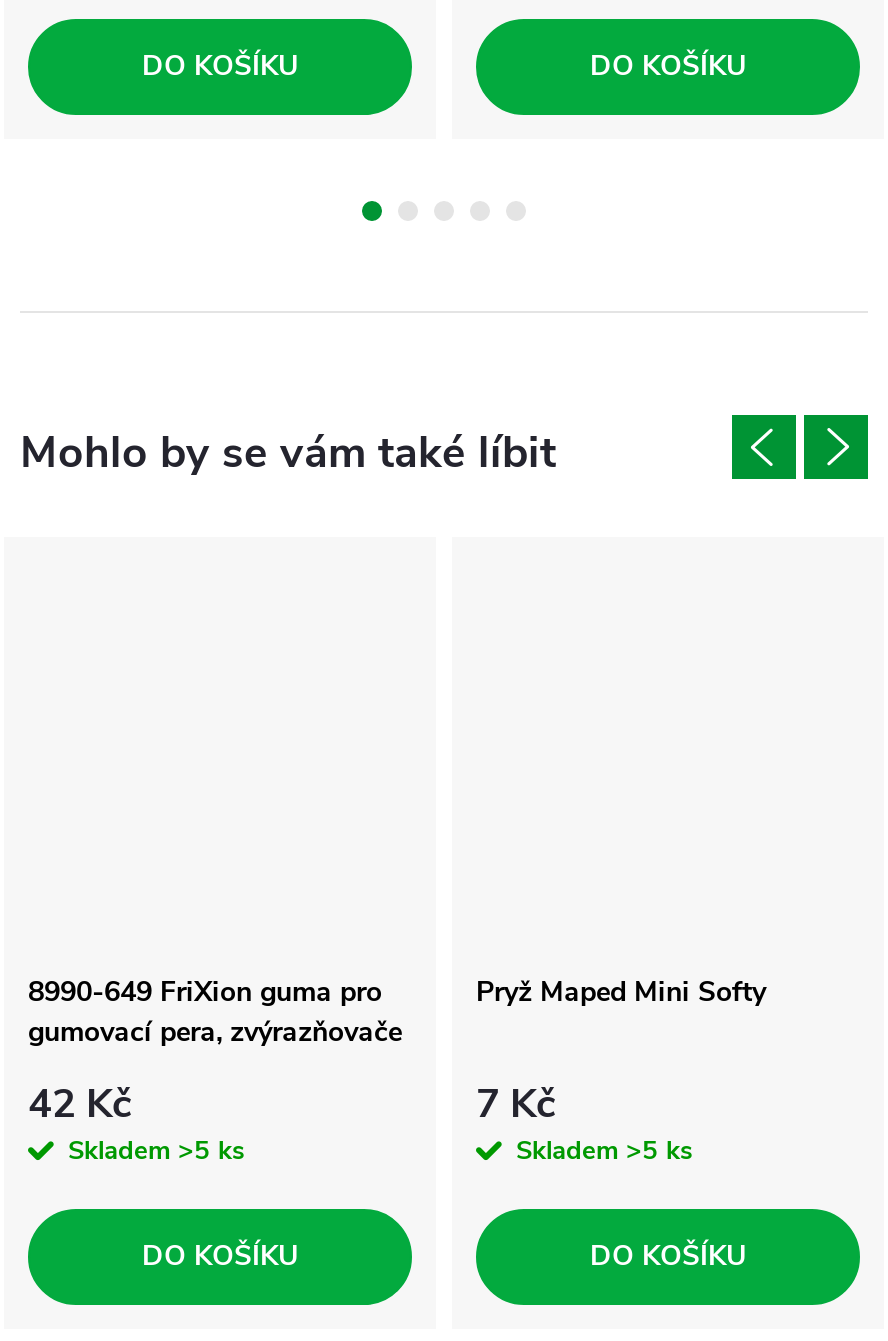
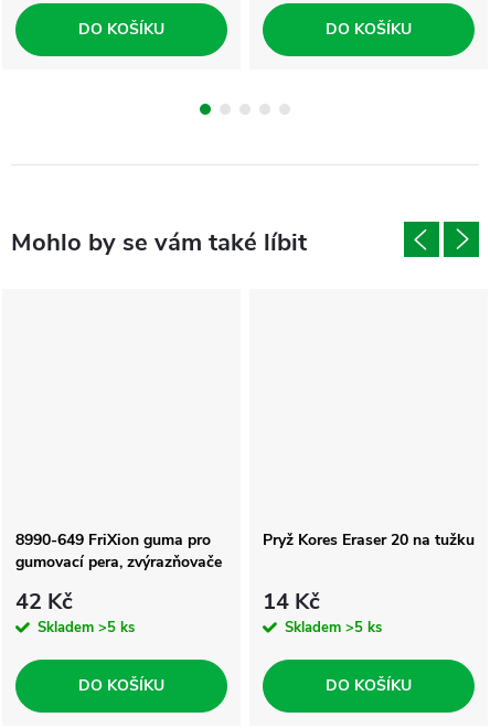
[476,973,766,1011] Pryž Maped Mini Softy -> [263,530,475,551] Pryž Kores Eraser 20 na tužku
[476,1077,556,1131] 7 Kč -> [263,587,320,617] 14 Kč

